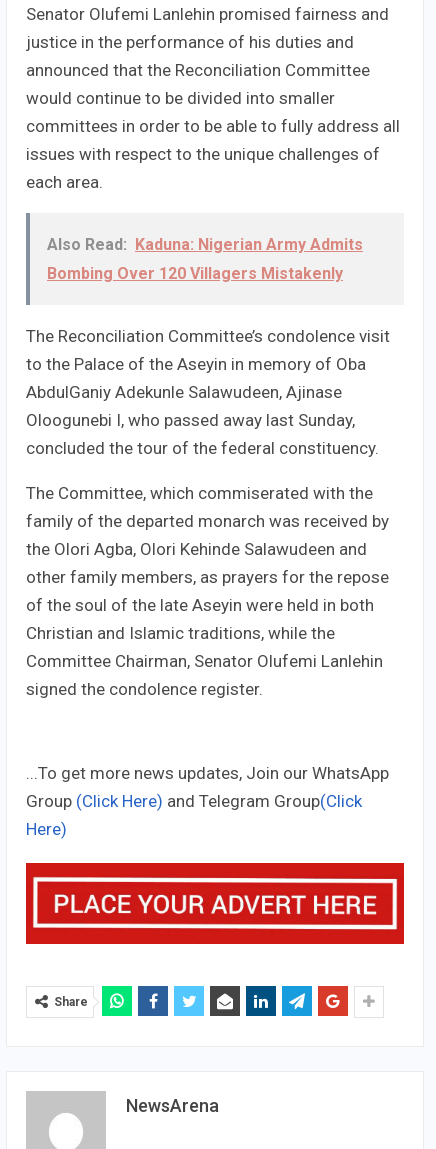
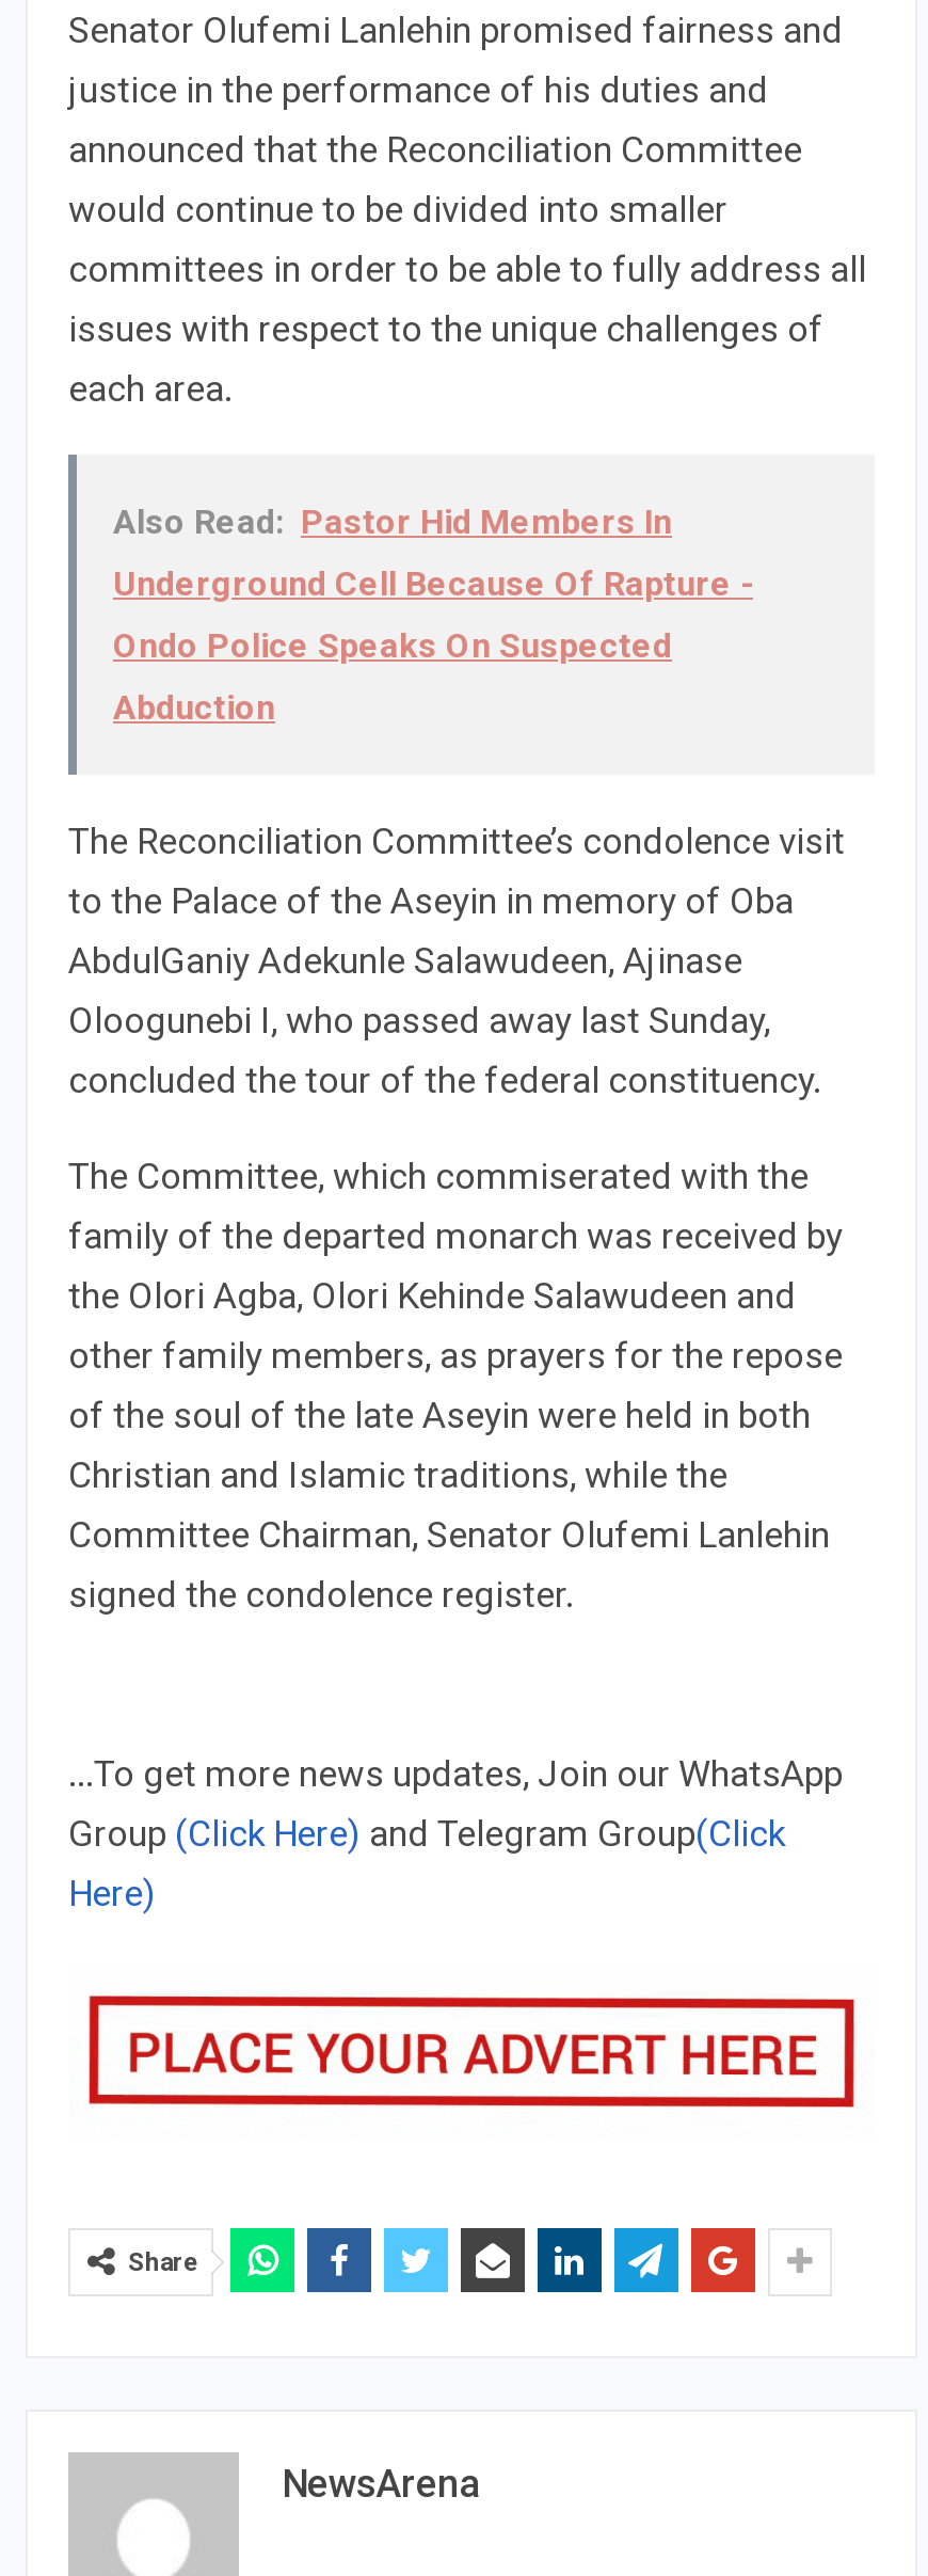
[47,235,363,283] Also Read: Kaduna: Nigerian Army Admits | Bombing Over 120 Villagers Mistakenly -> [113,502,753,729] Also Read: Pastor Hid Members In | Underground Cell Because Of Rapture - | Ondo Police Speaks On Suspected | Abduction
[25,862,405,945] [image] -> [68,1966,875,2138] [image]

